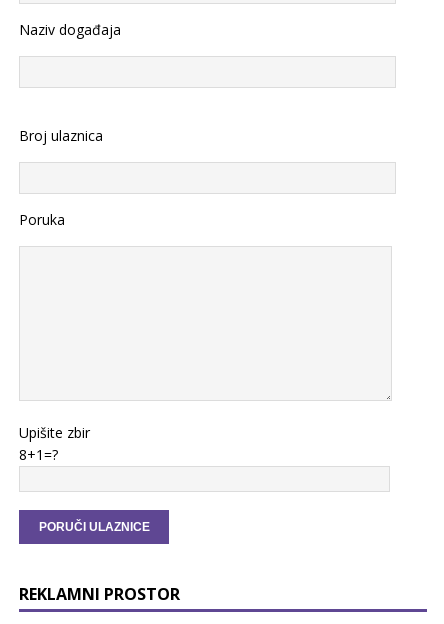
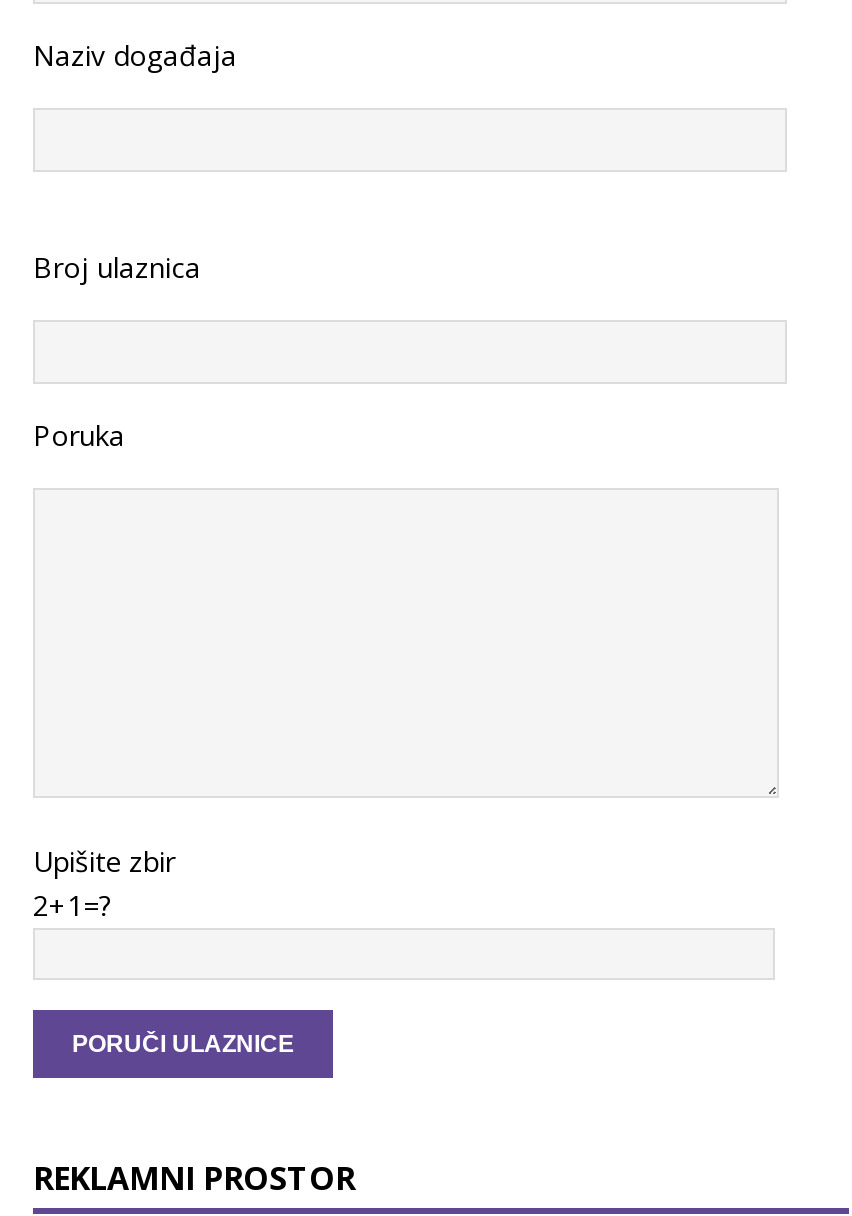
[19,445,58,464] 8+1=? -> [33,886,111,924] 2+1=?

